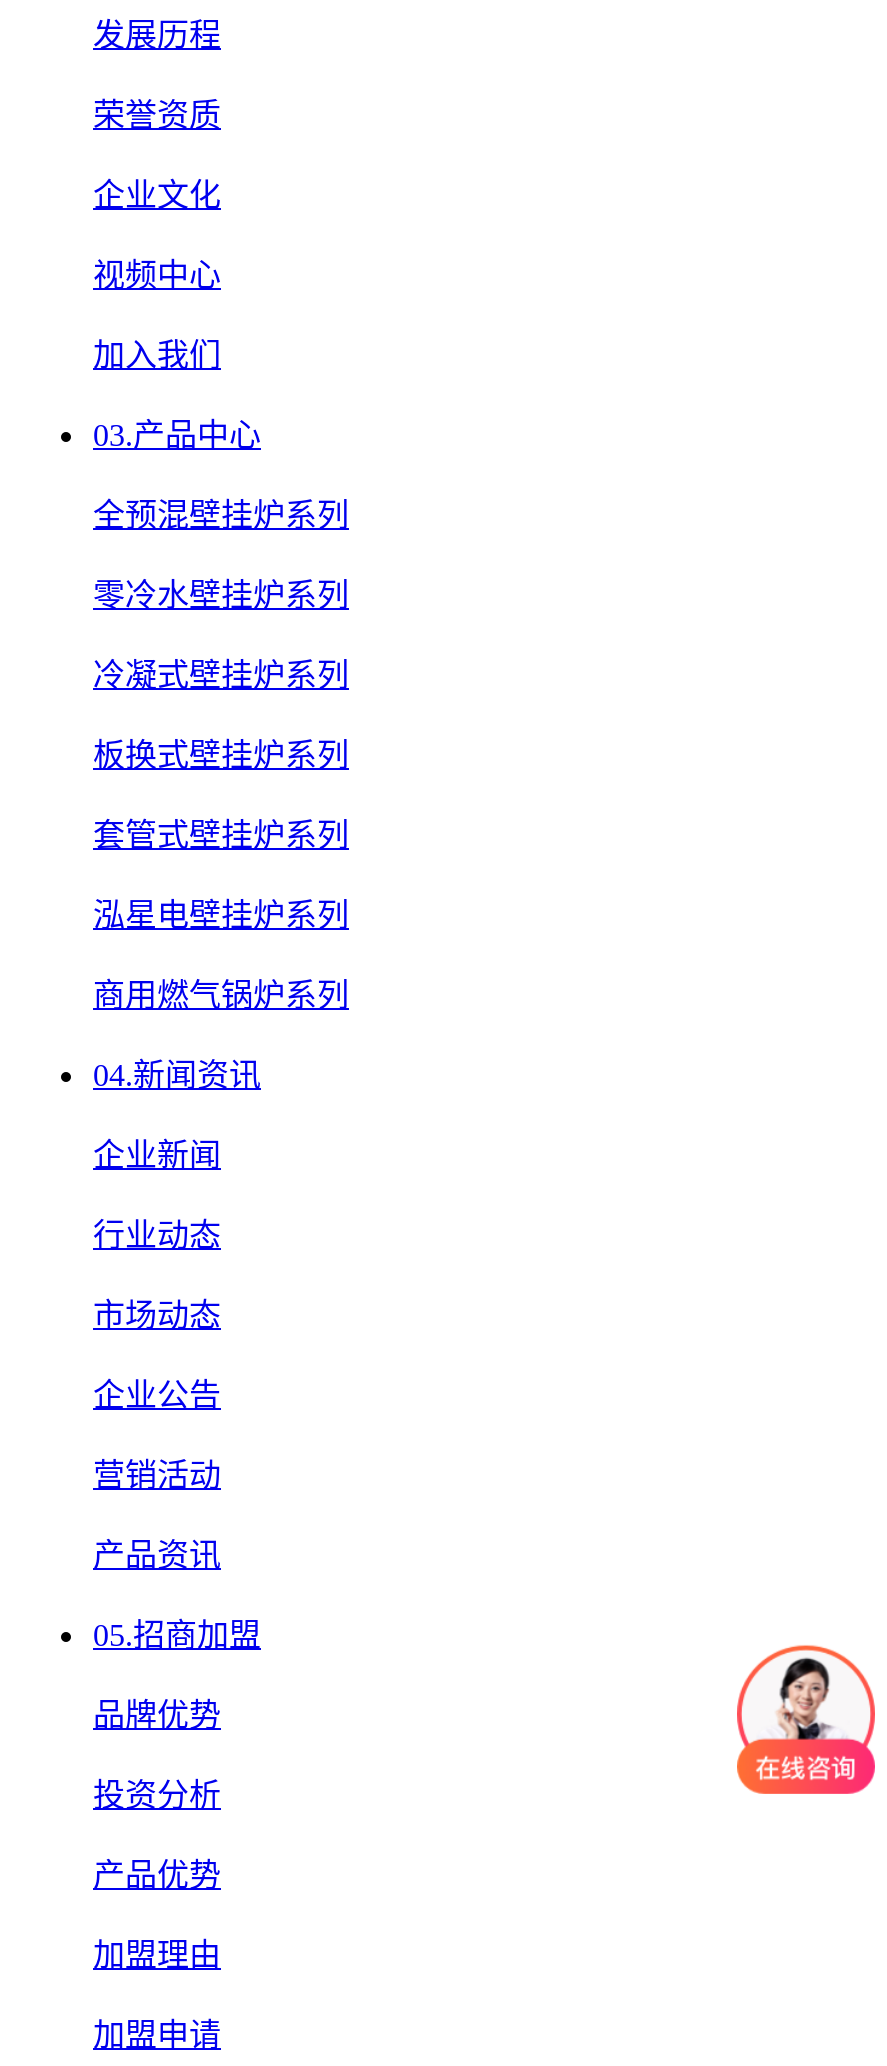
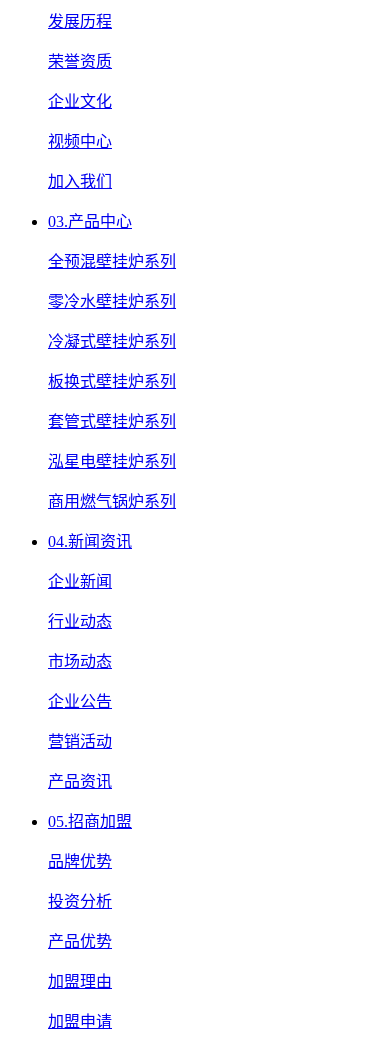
[735,1642,877,1796] [image] -> none

